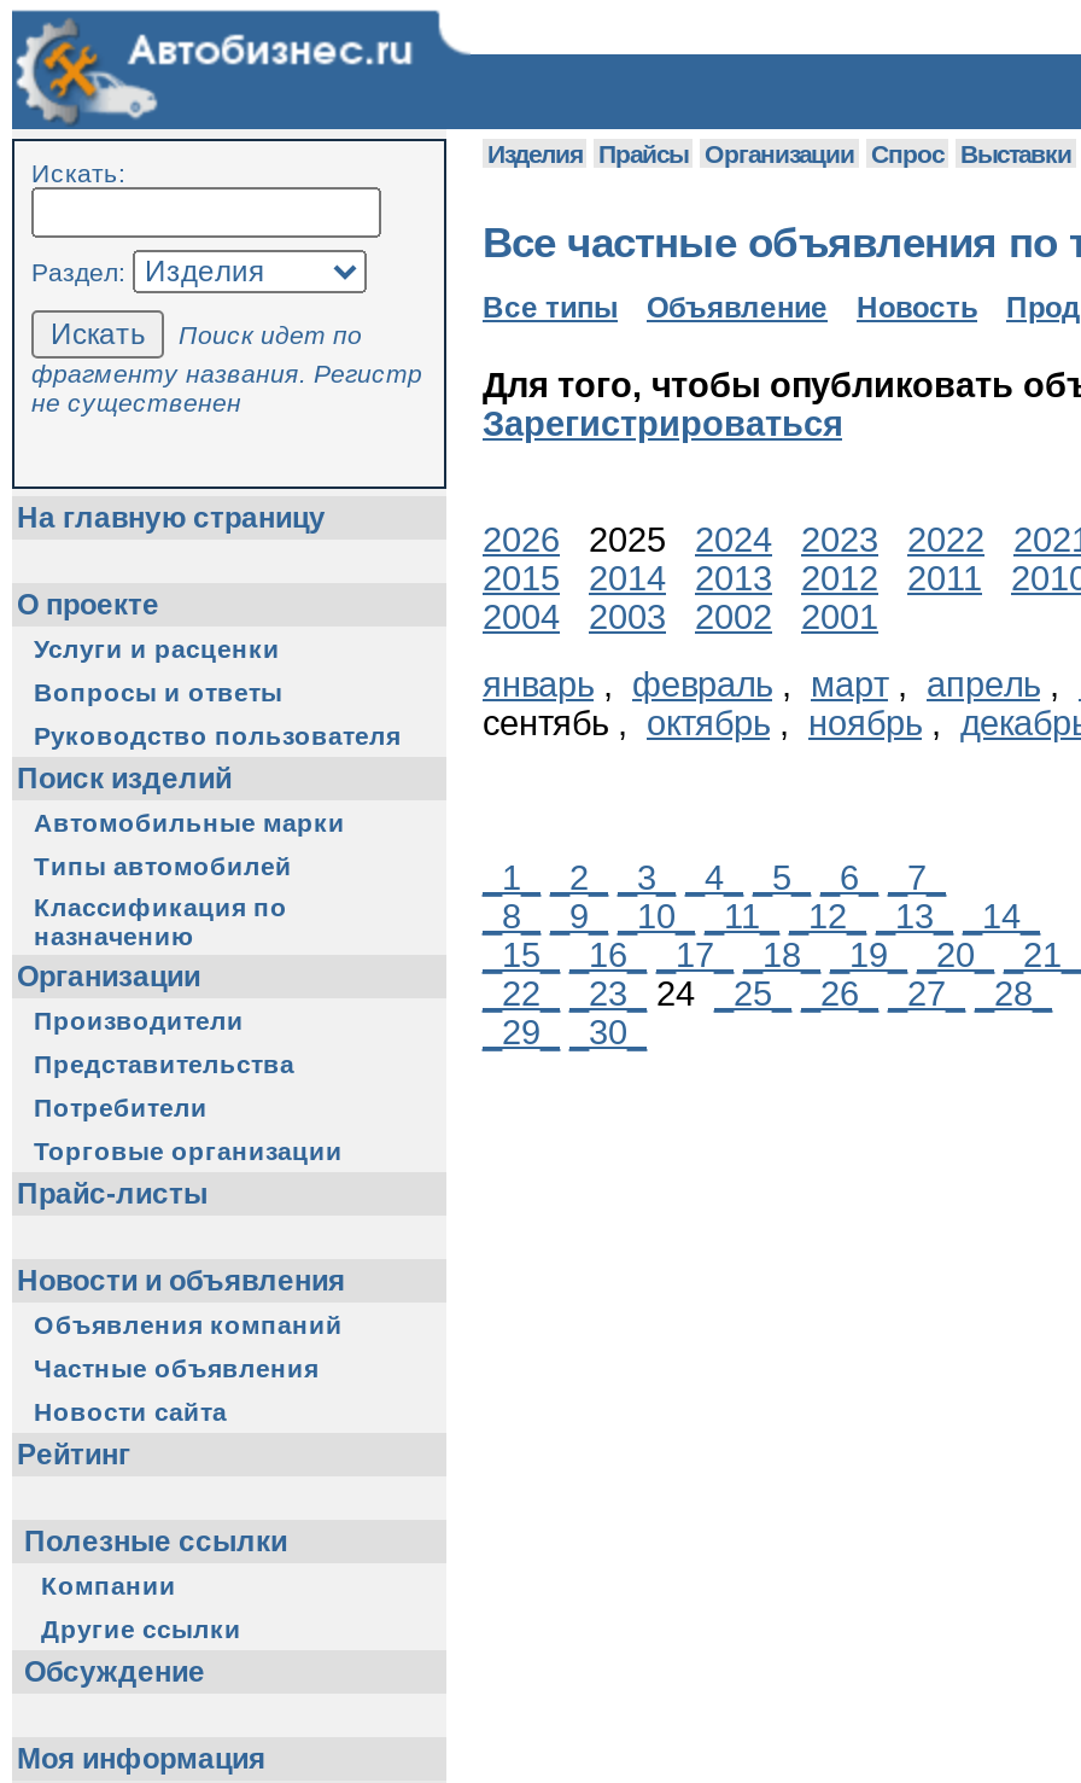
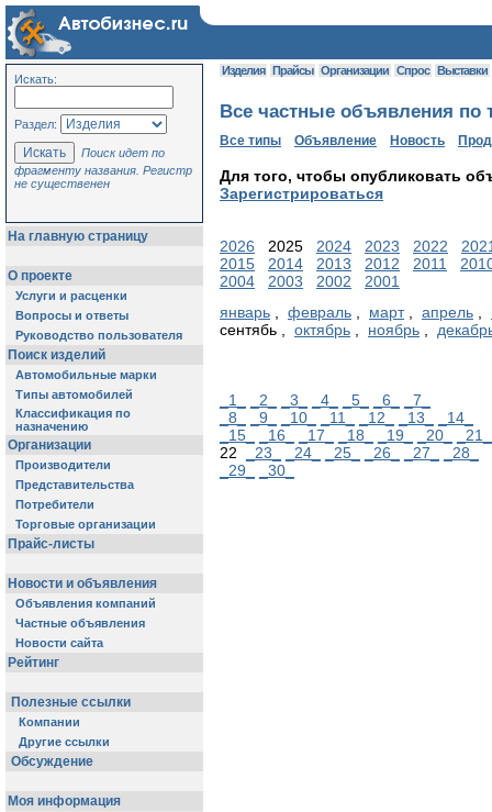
[483,975,1052,1014] _22_ _23_ 24 _25_ _26_ _27_ _28_ -> [220,444,479,462] 22 _23_ _24_ _25_ _26_ _27_ _28_

